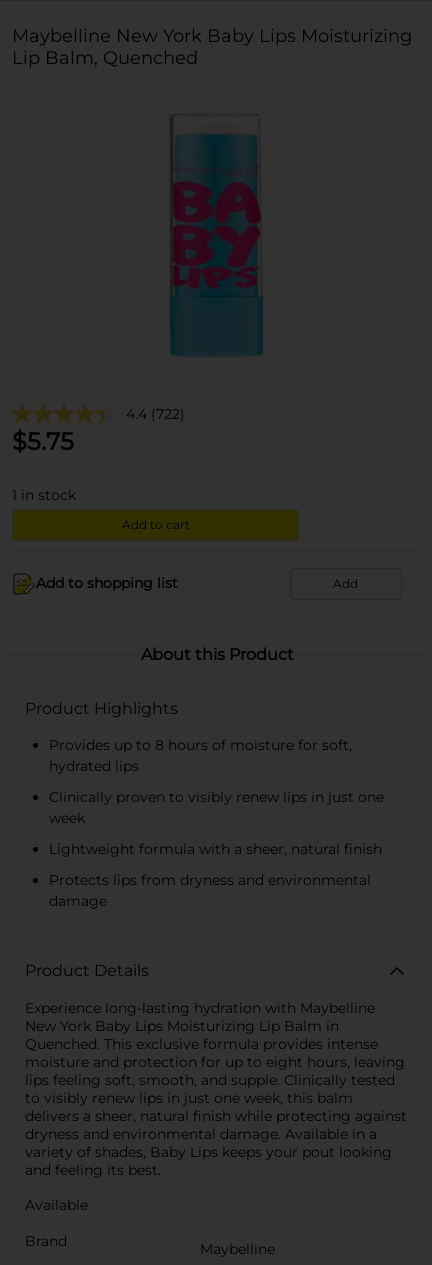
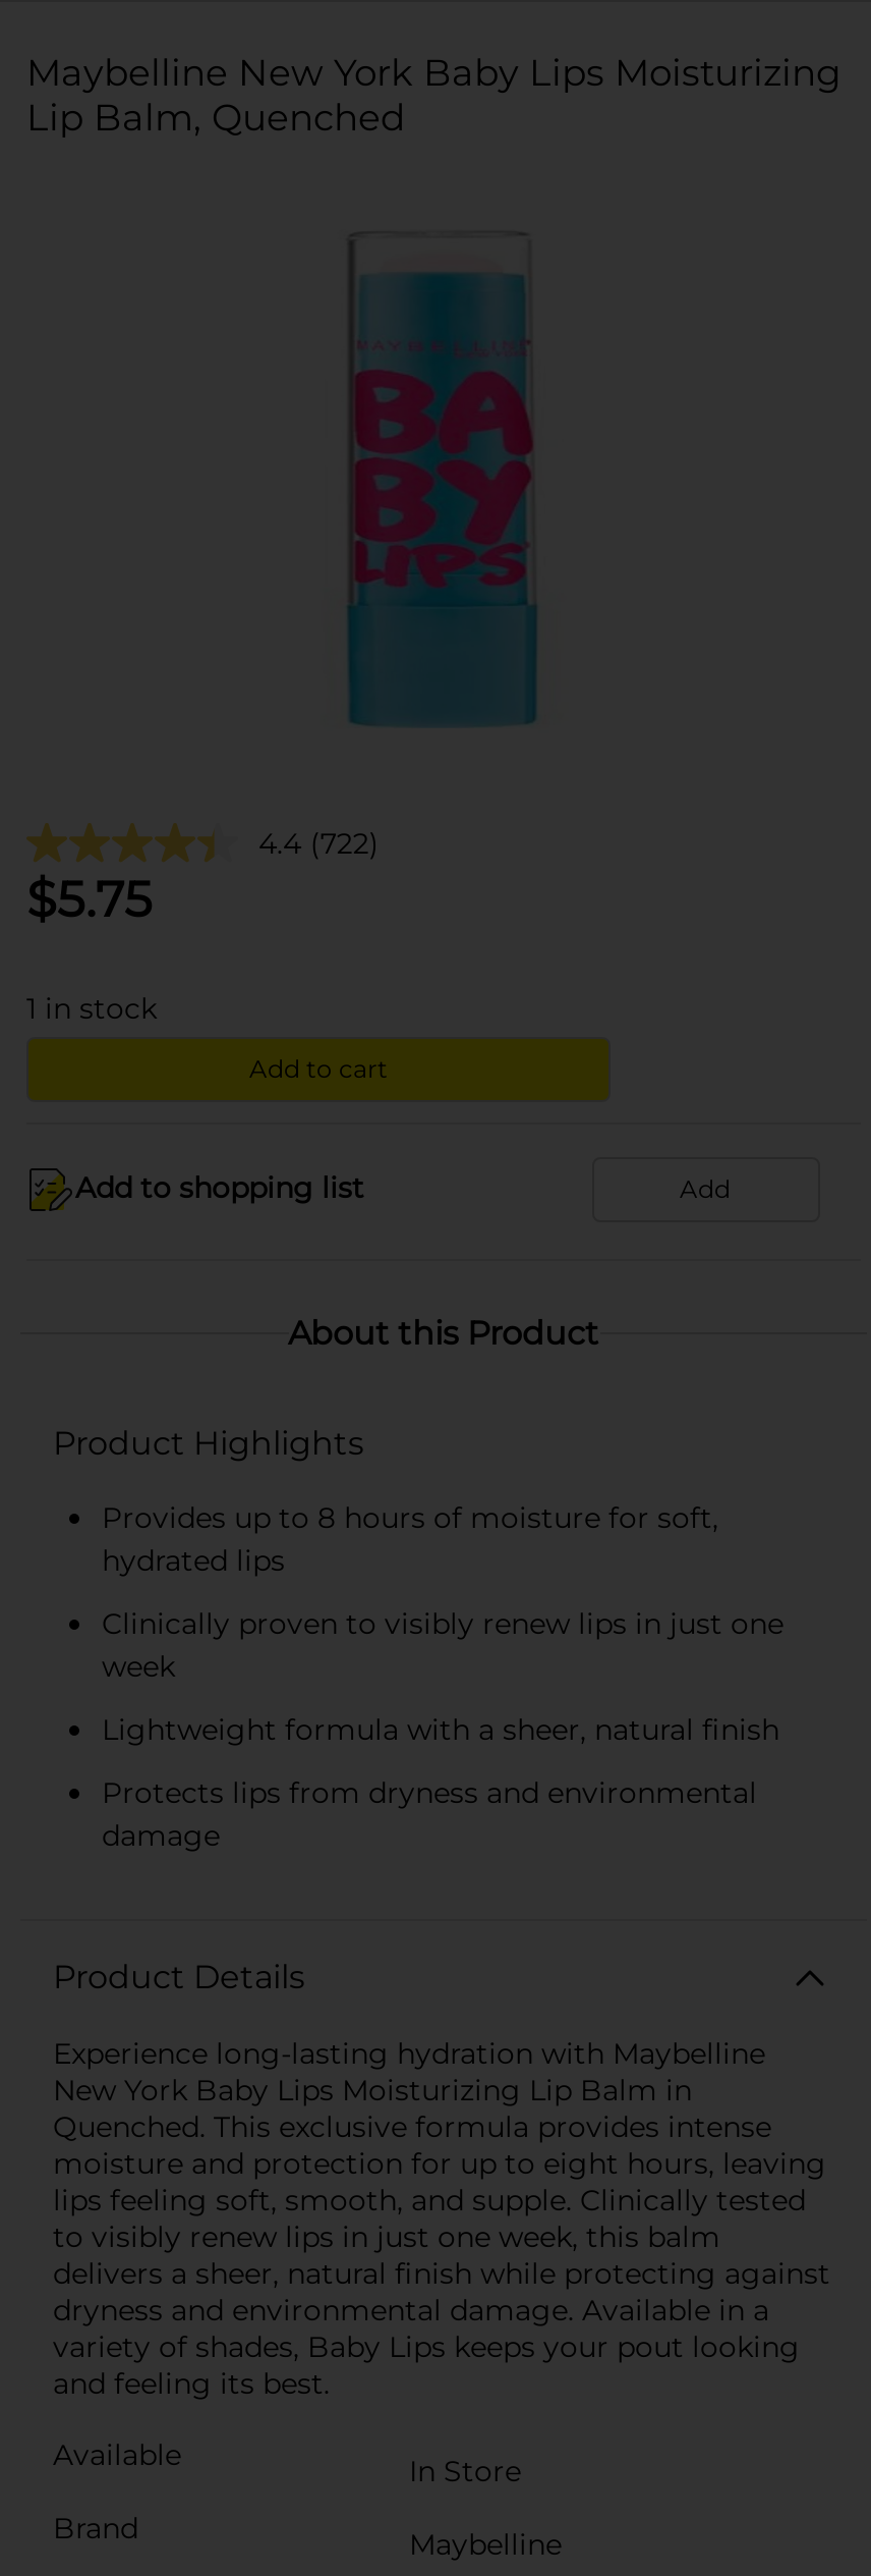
none -> [409,2452,521,2488] In Store

